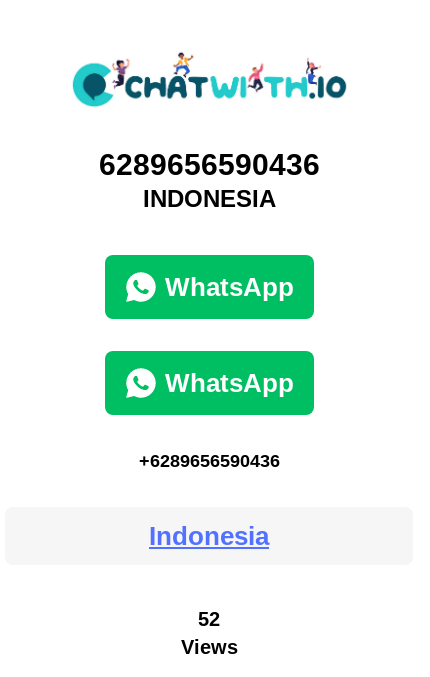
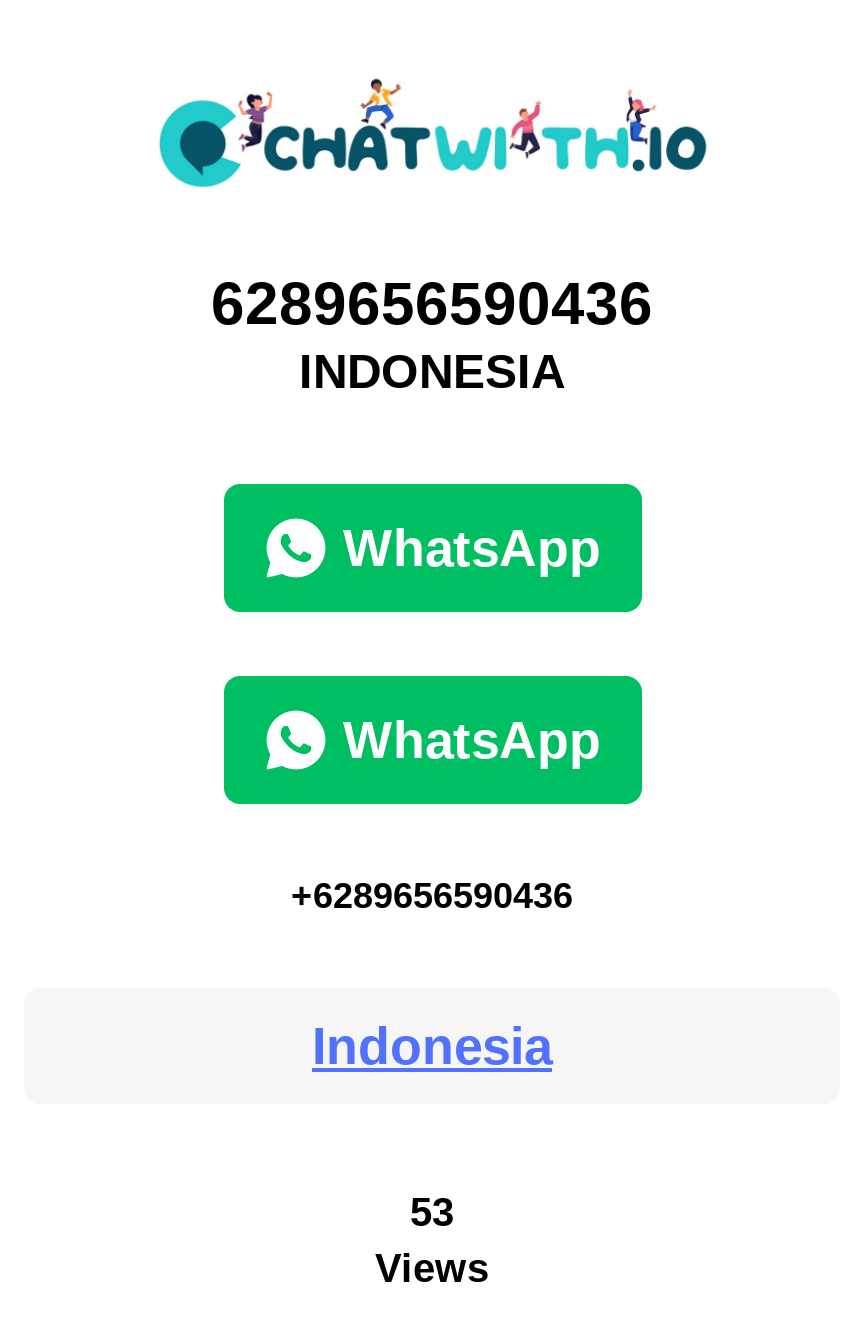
[198,608,220,630] 52 -> [410,1190,454,1234] 53

